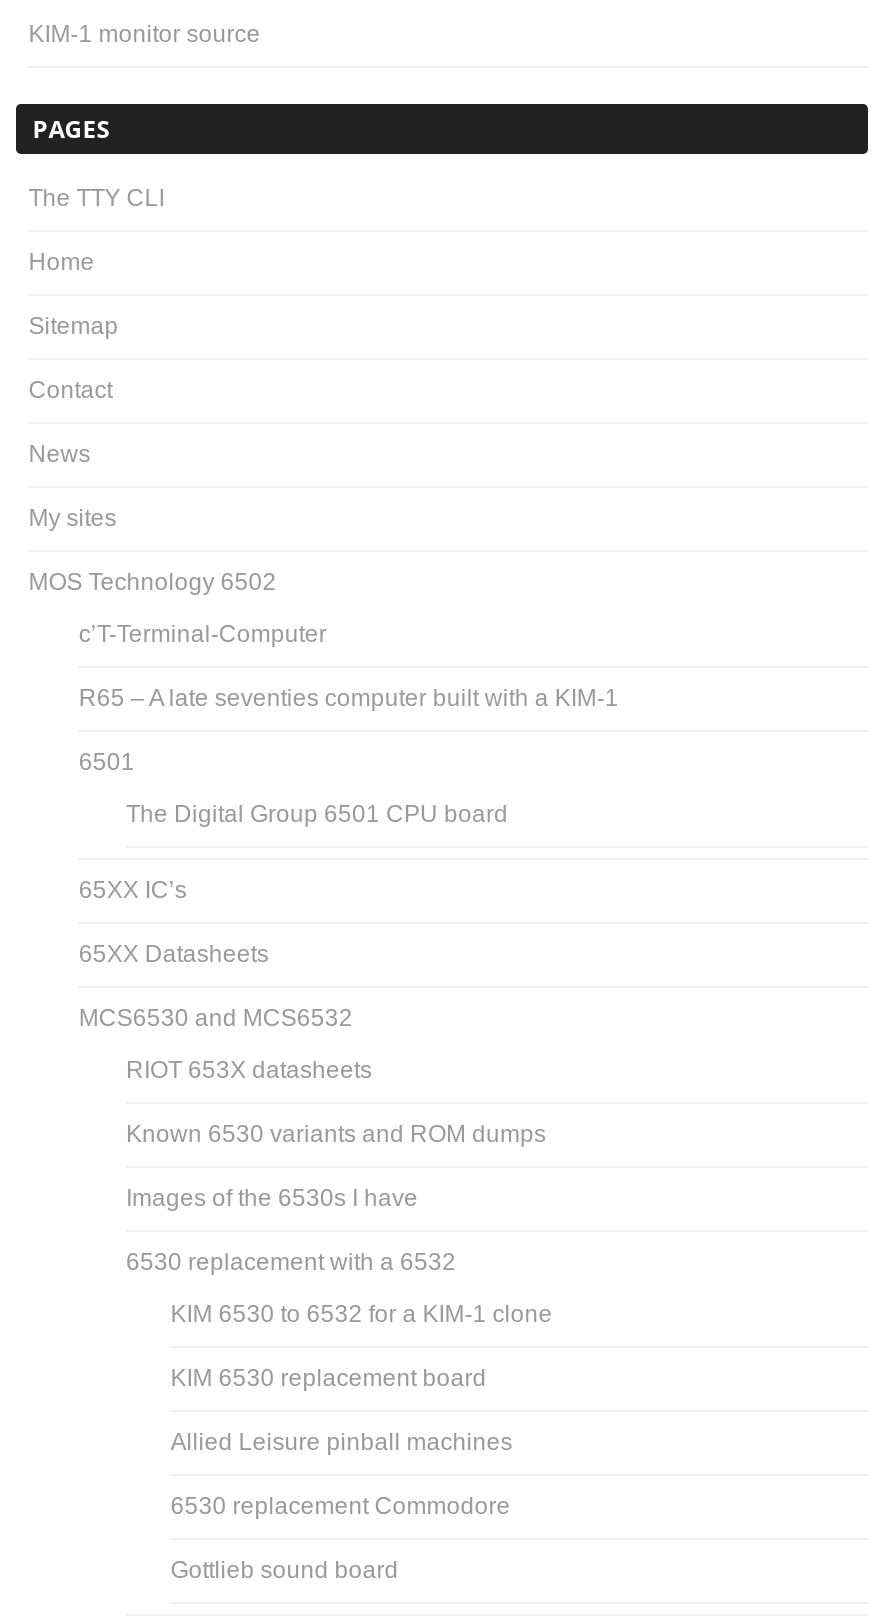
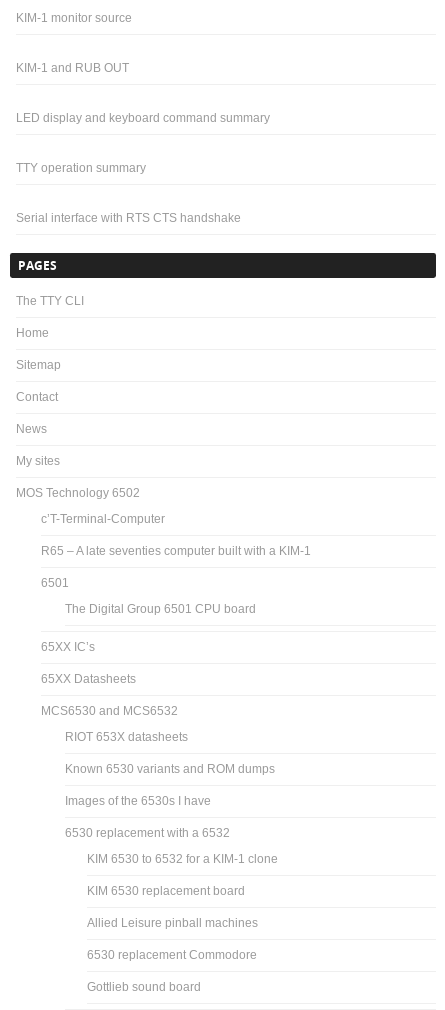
none -> [16,61,129,75] KIM-1 and RUB OUT
none -> [16,111,270,125] LED display and keyboard command summary
none -> [16,161,146,175] TTY operation summary
none -> [16,211,241,225] Serial interface with RTS CTS handshake

